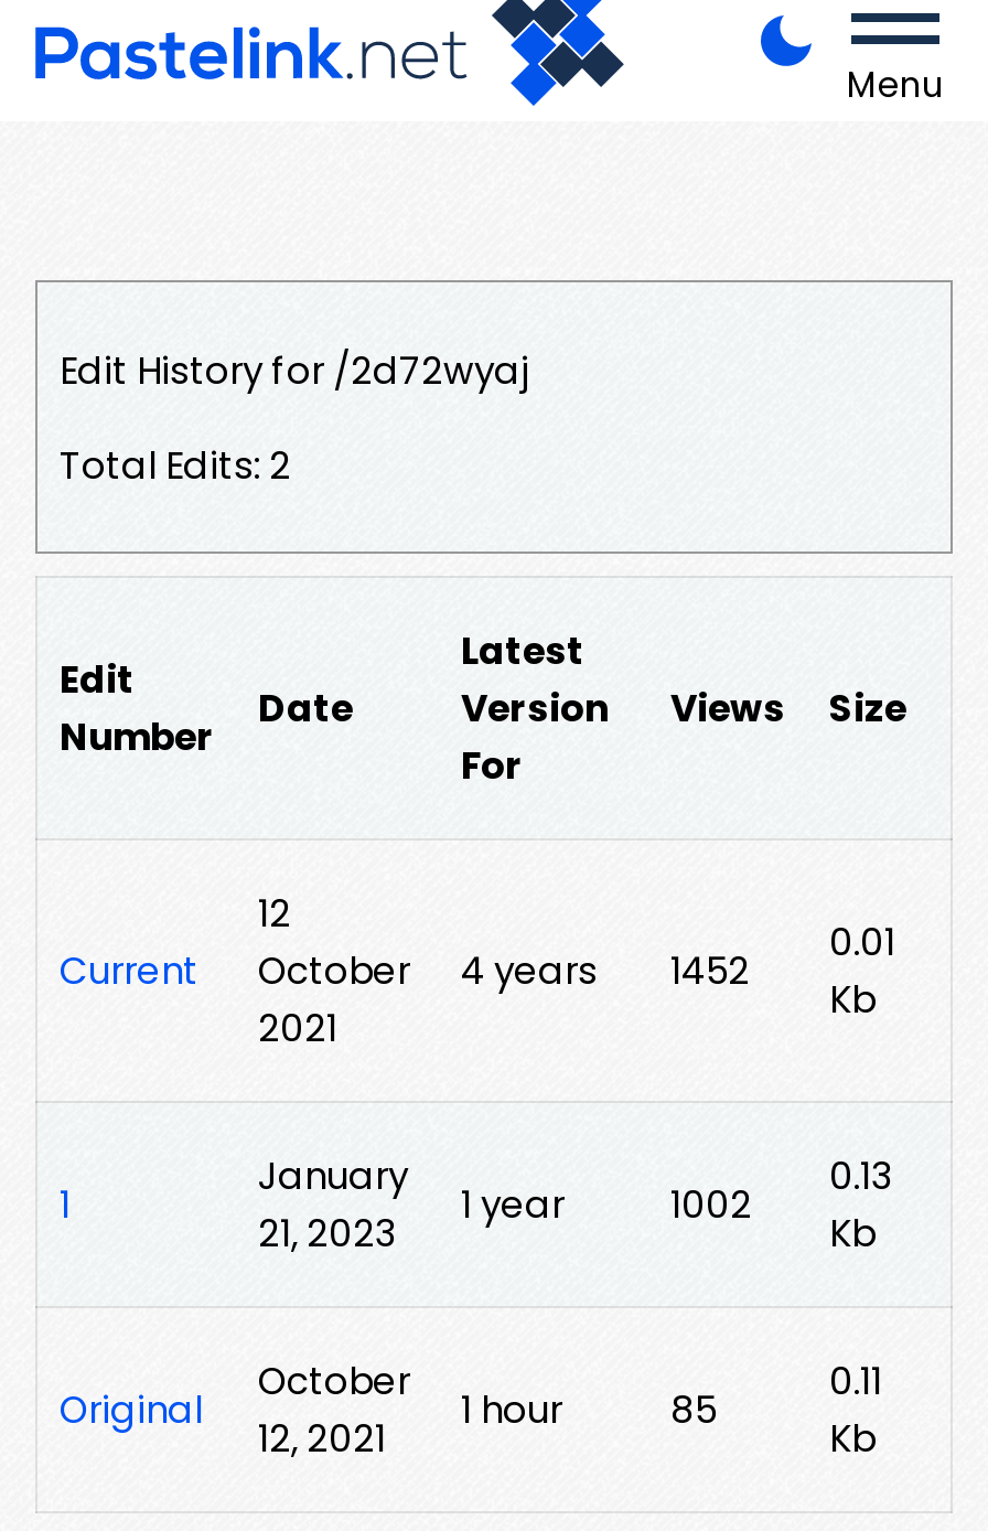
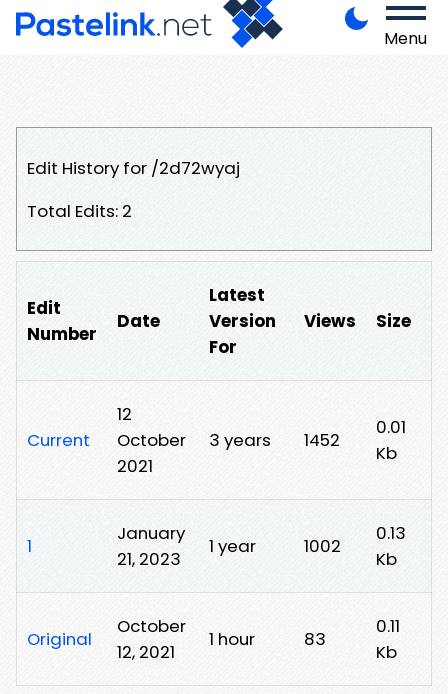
[60,945,750,998] Current October 4 years 1452 -> [27,428,340,452] Current October 3 years 1452
[670,1384,717,1437] 85 -> [304,627,326,651] 83

